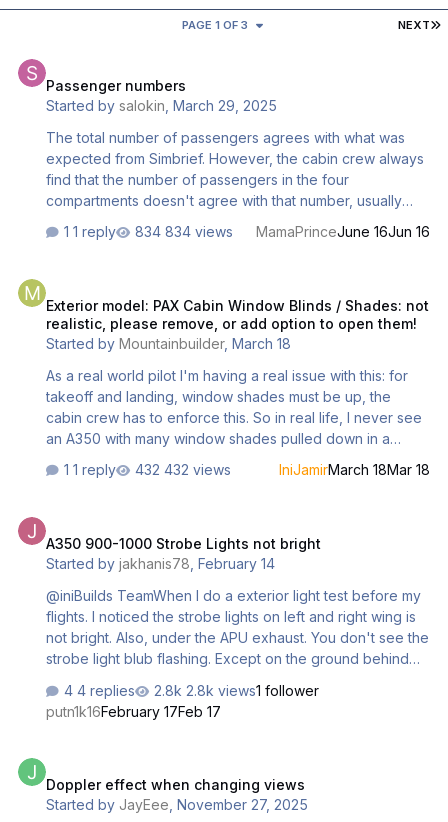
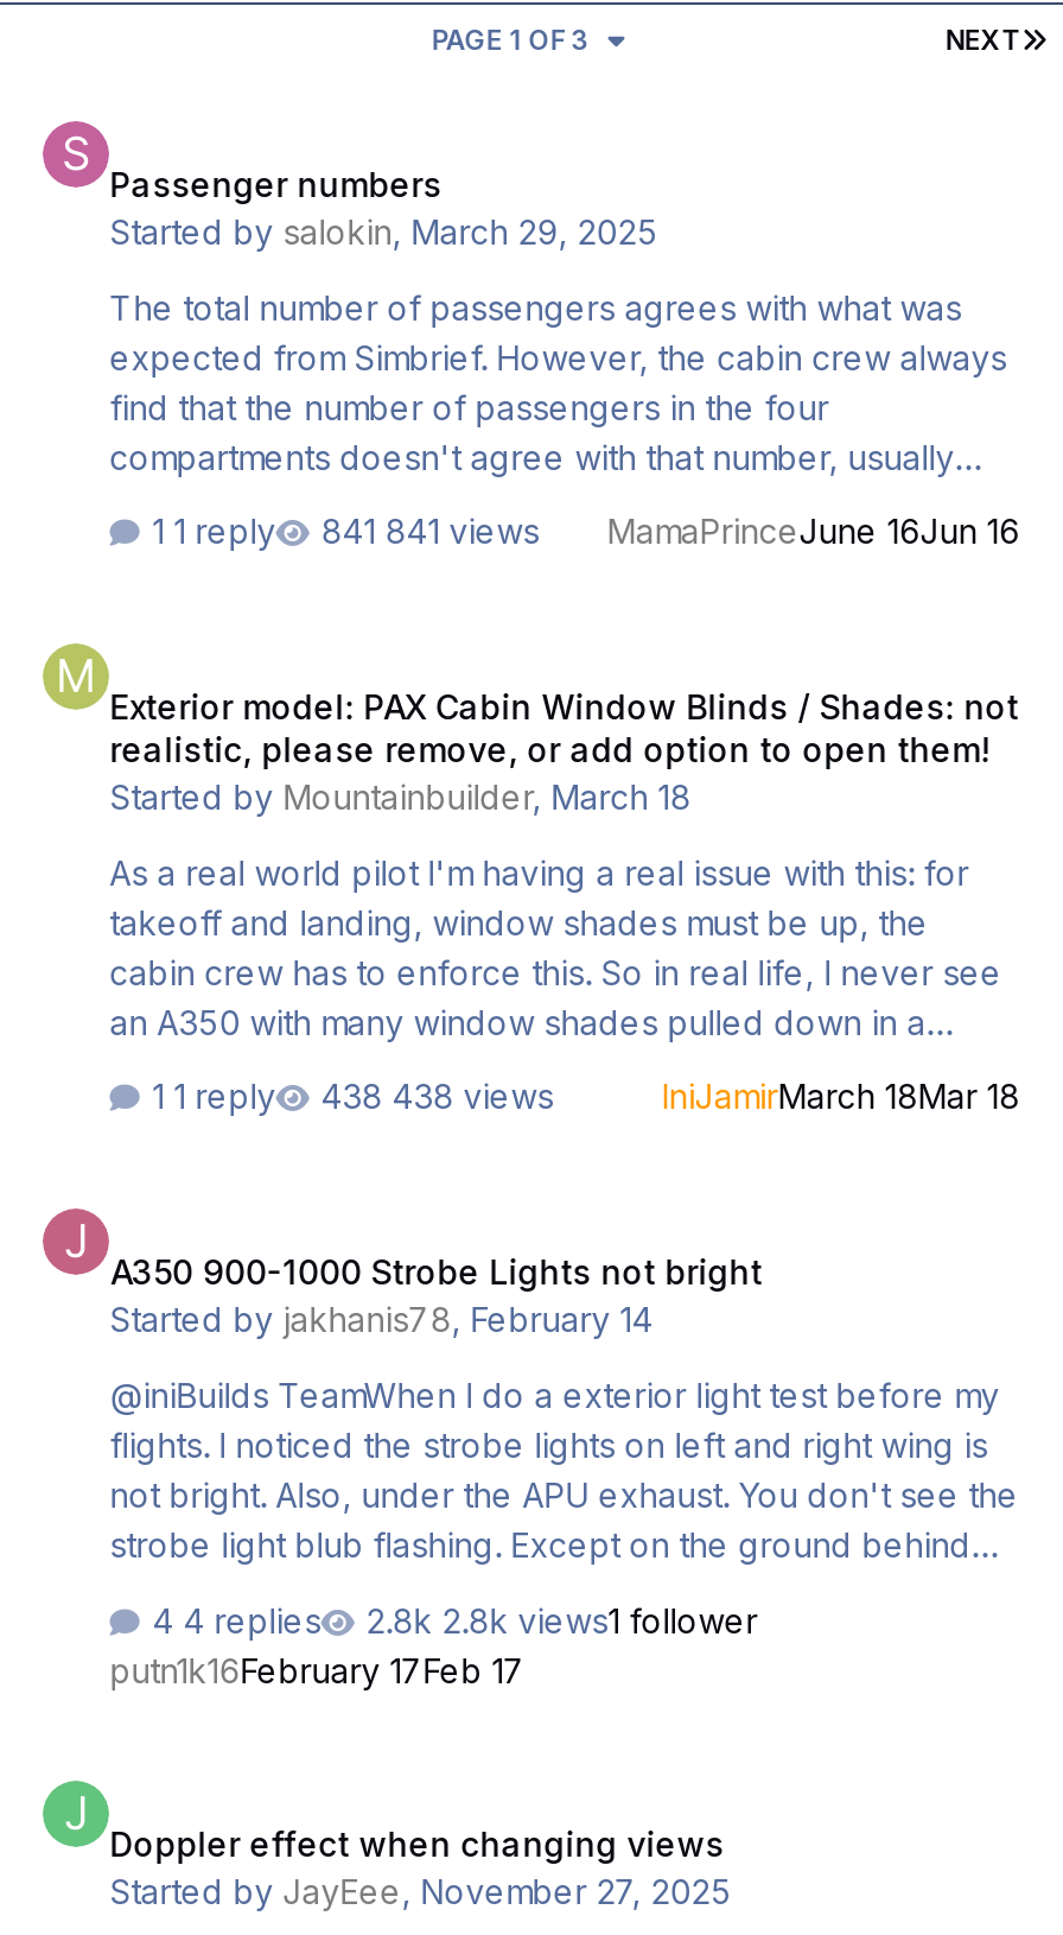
[165,223,430,240] 834 views MamaPrinceJune 16Jun 16 -> [385,511,1020,552] 841 views MamaPrinceJune 16Jun 16
[164,461,231,478] 432 views -> [392,1076,553,1117] 438 views

